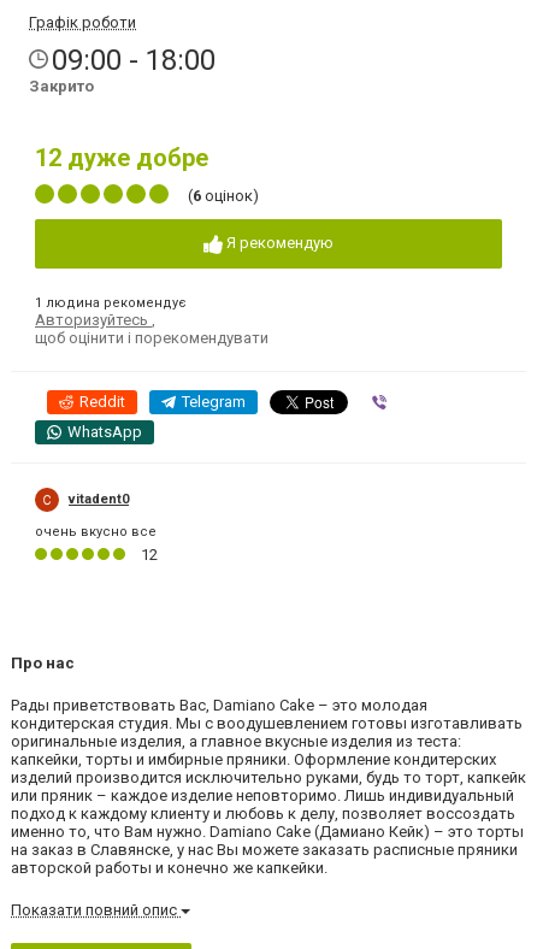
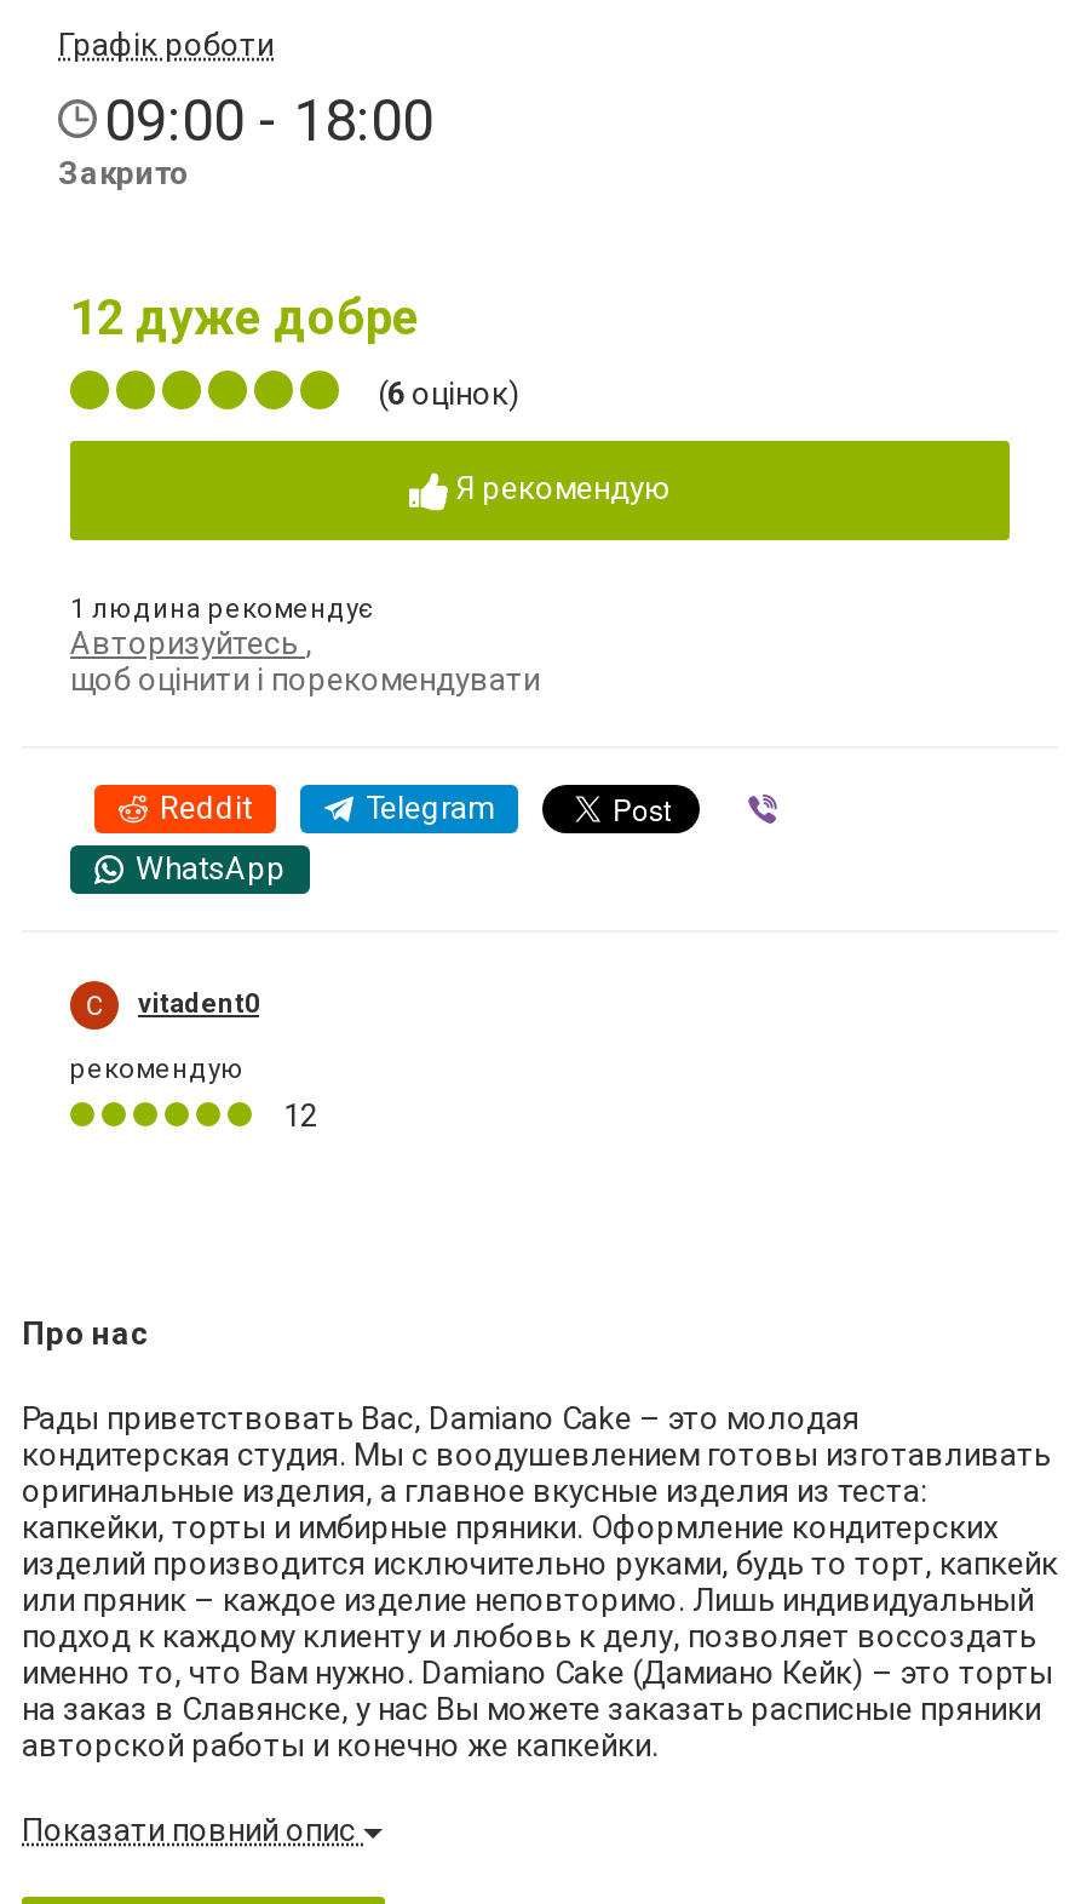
[35,523,157,539] очень вкусно все -> [70,1053,245,1084] рекомендую

